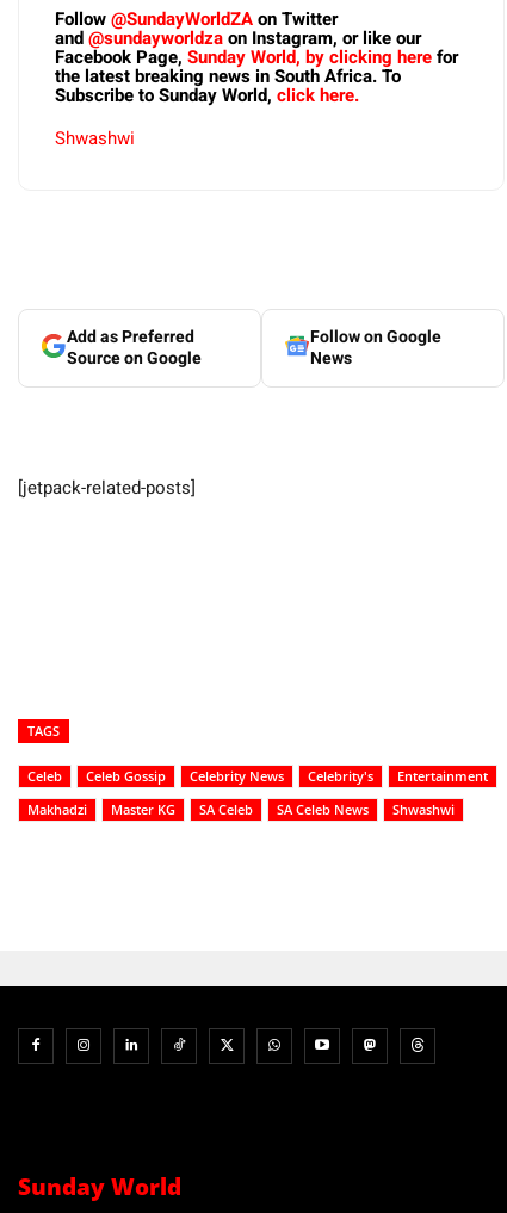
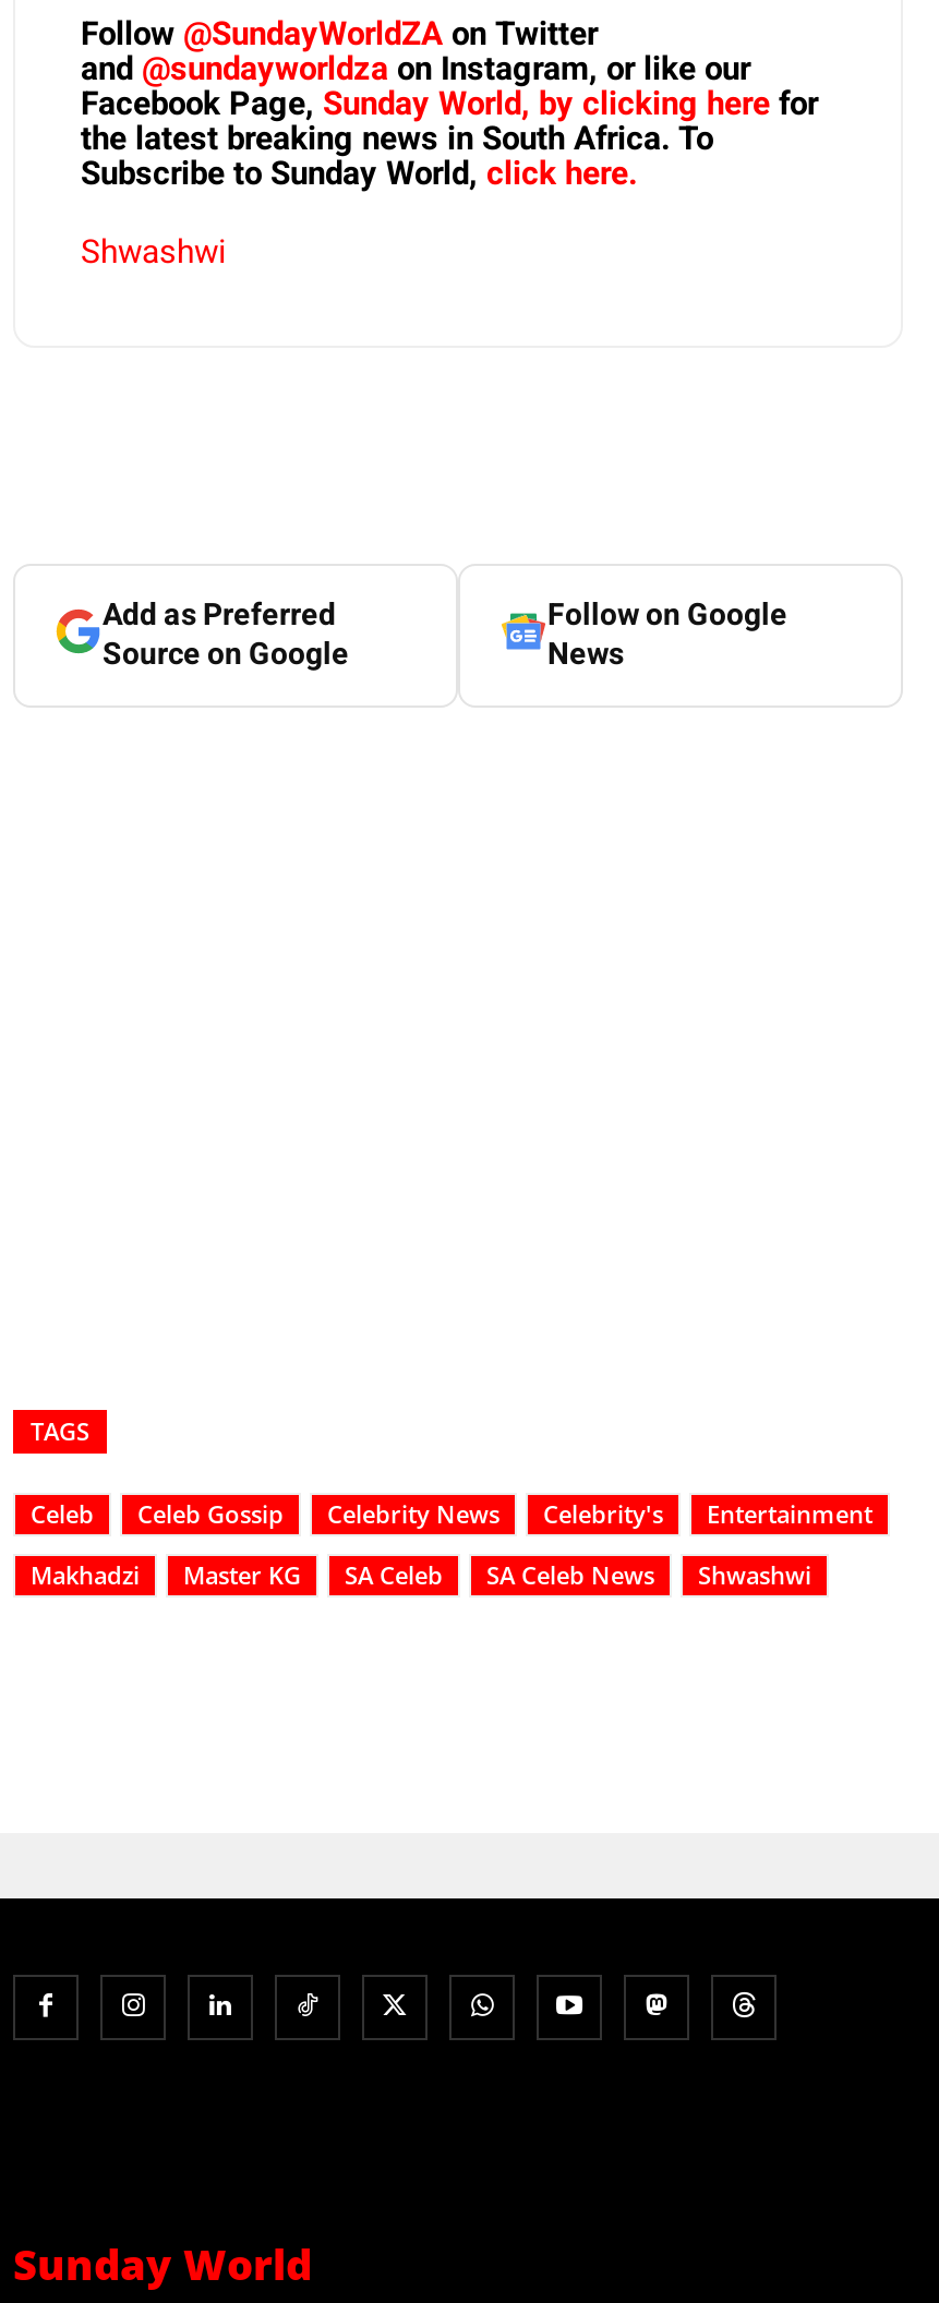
[18,475,196,501] [jetpack-related-posts] -> none

